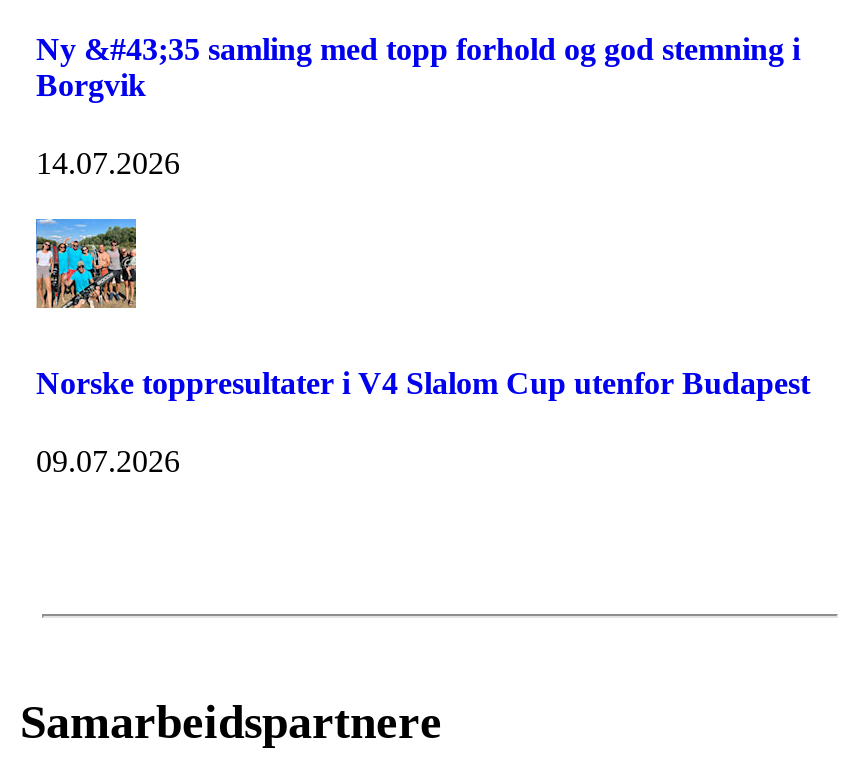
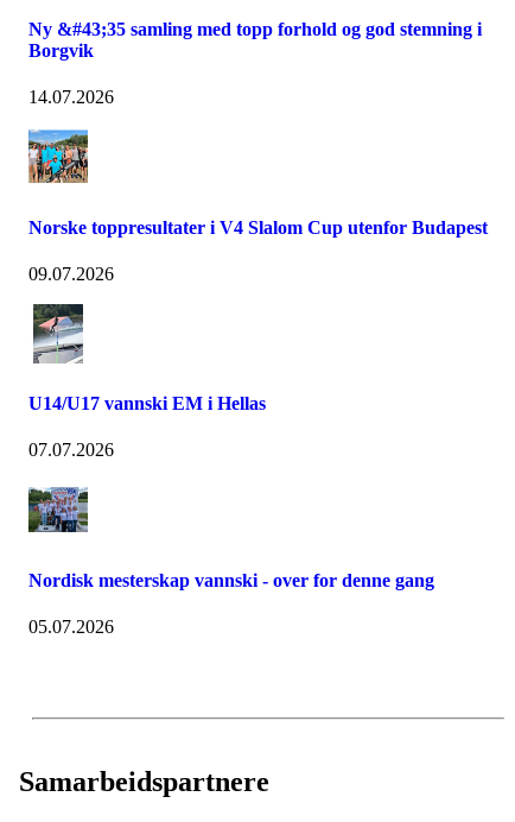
none -> [27,486,434,637] [image] | Nordisk mesterskap vannski - over for denne gang | 05.07.2026
none -> [28,303,266,460] [image] | U14/U17 vannski EM i Hellas | 07.07.2026

